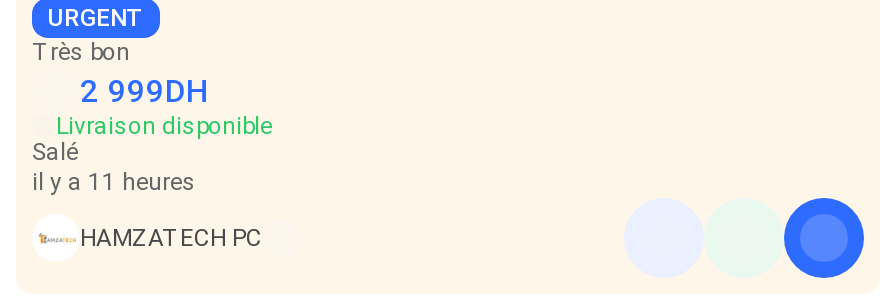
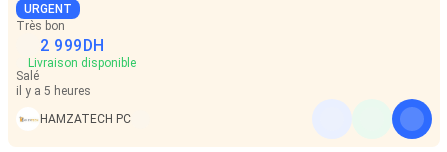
[32,168,196,196] il y a 11 heures -> [16,84,91,98] il y a 5 heures

